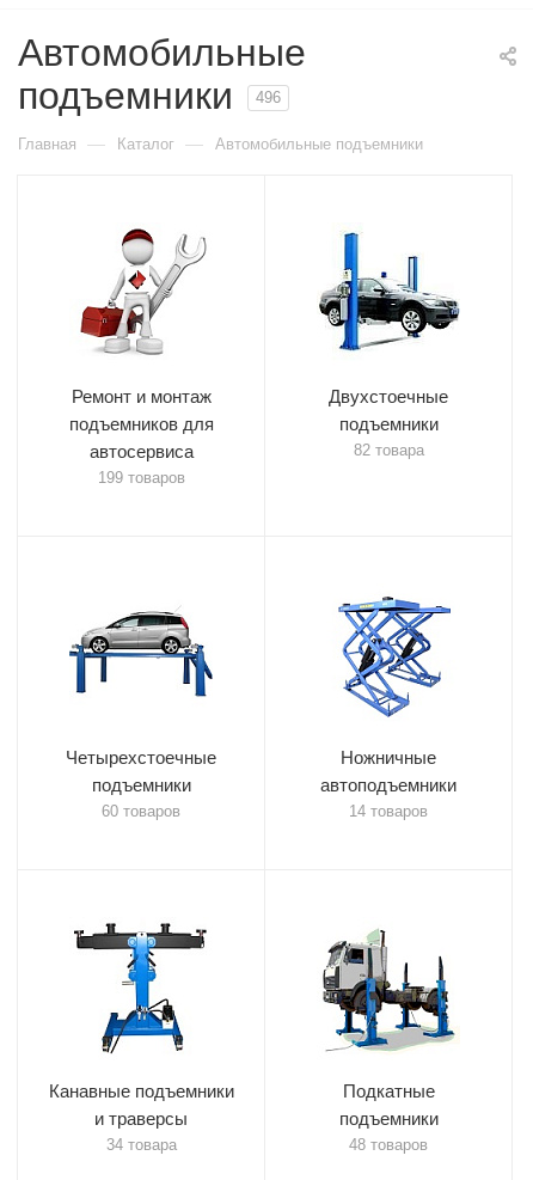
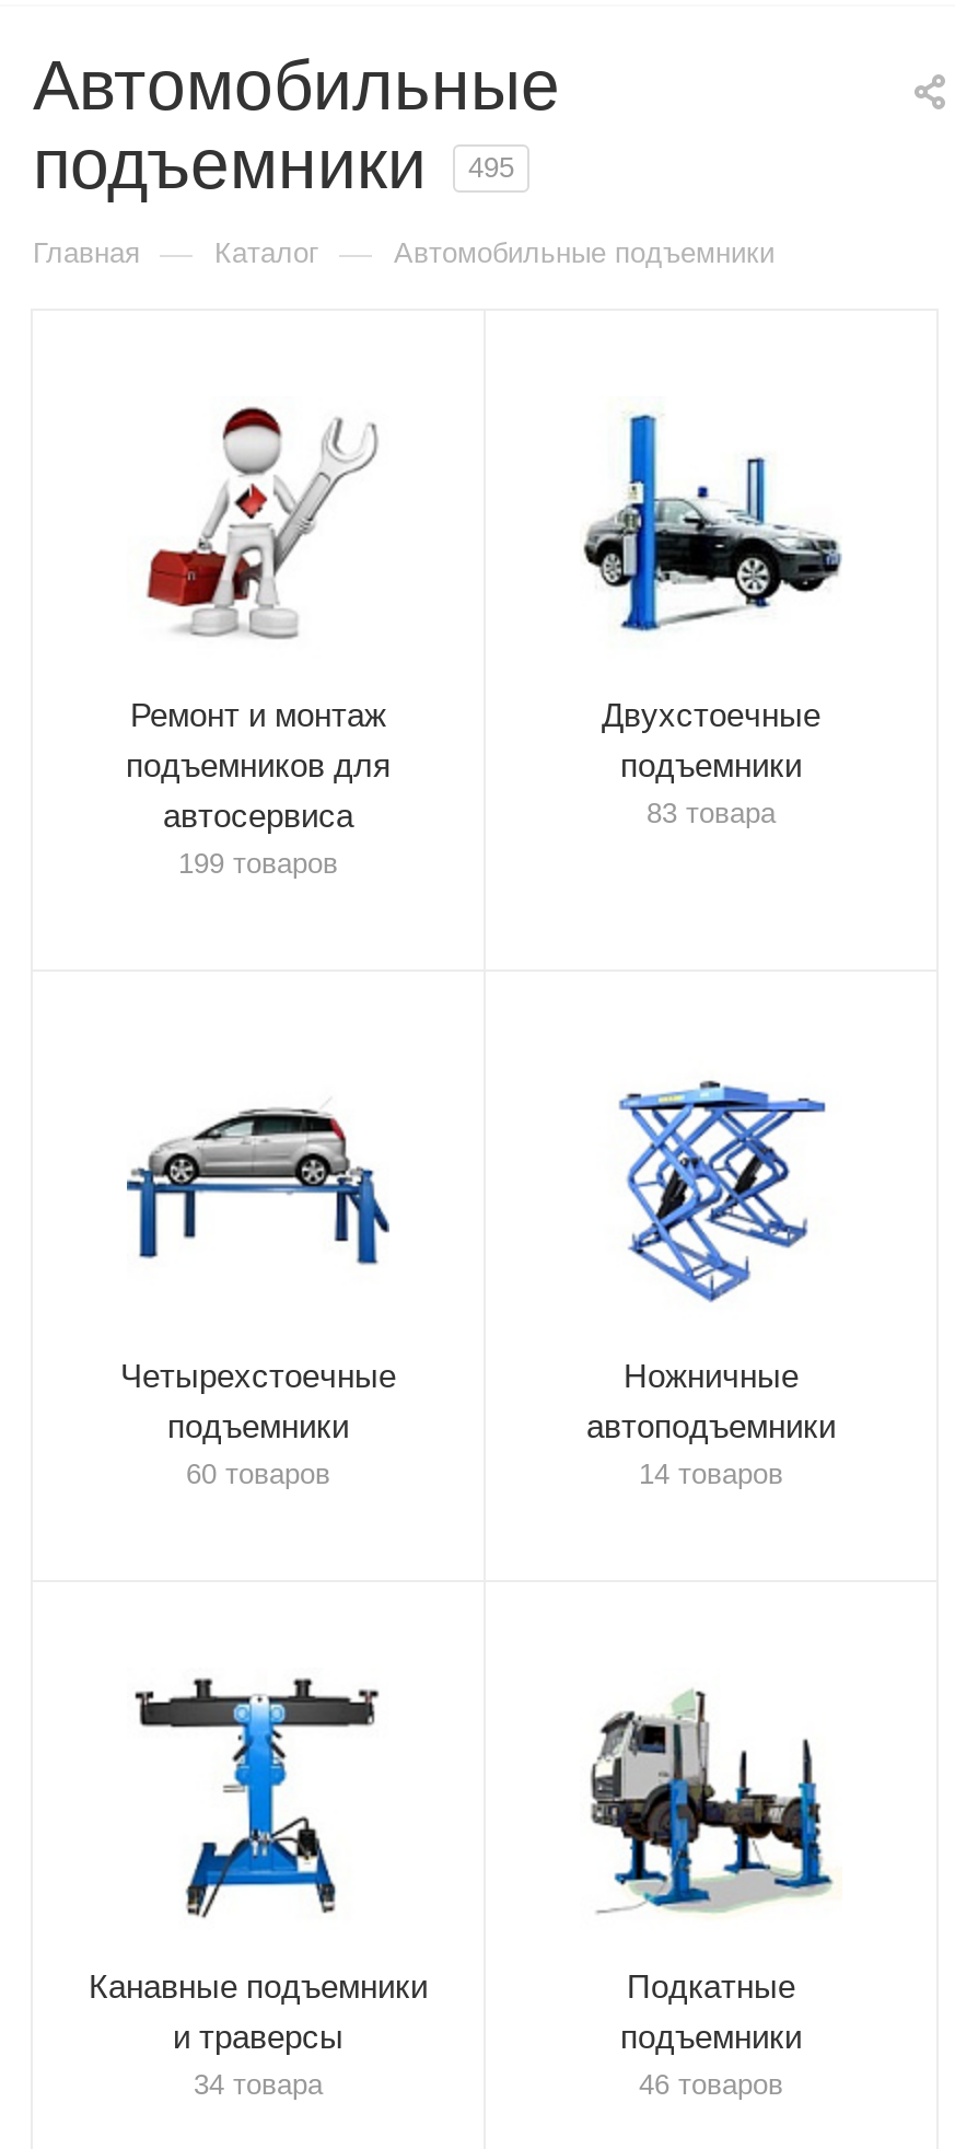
[18,74,281,117] подъемники 496 -> [33,125,514,204] подъемники 495
[353,441,424,459] 82 товара -> [647,797,776,829] 83 товара
[349,1136,428,1154] 48 товаров -> [639,2068,783,2101] 46 товаров

